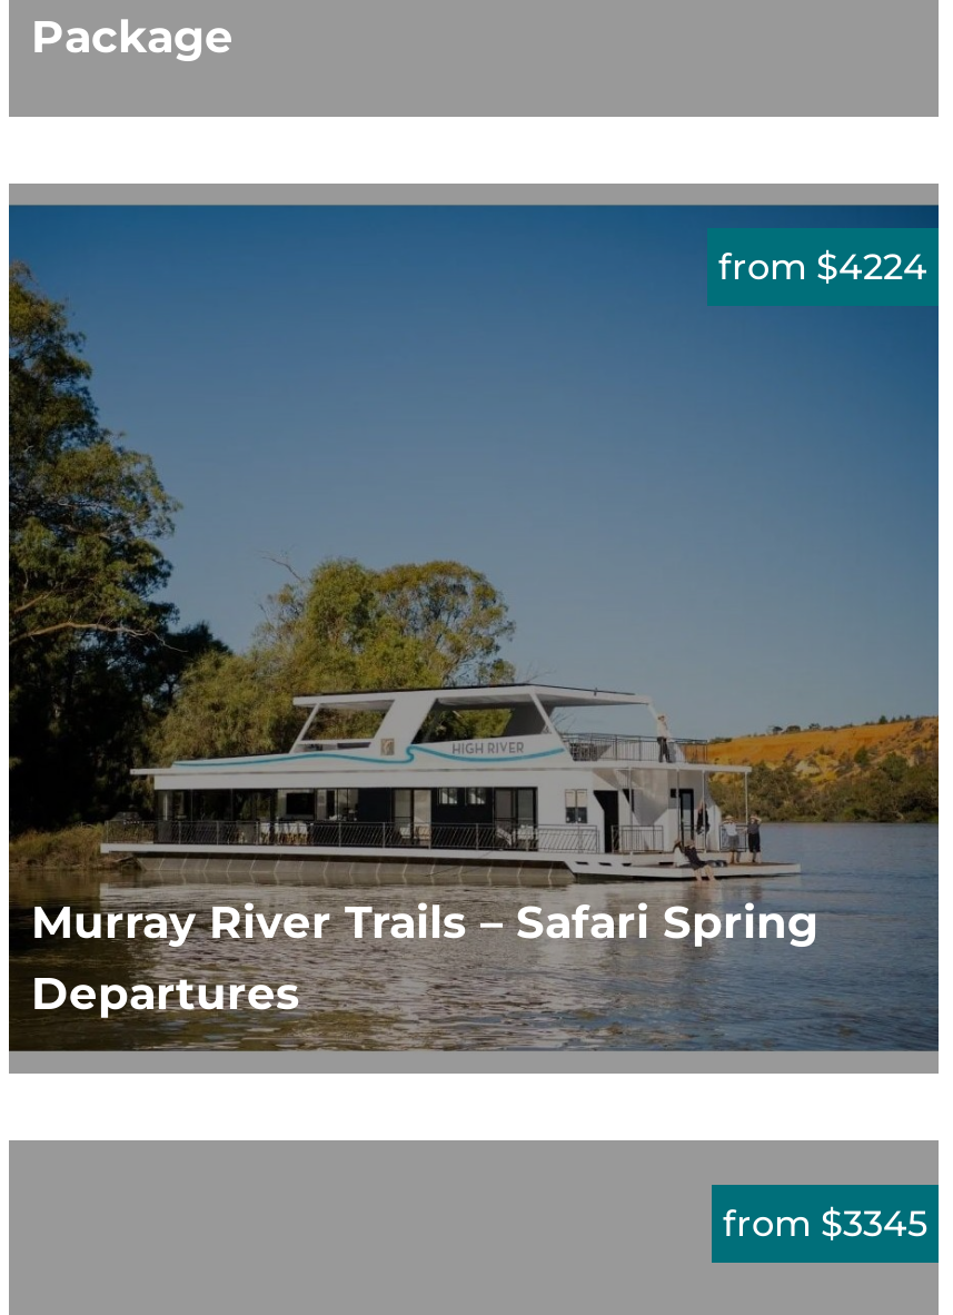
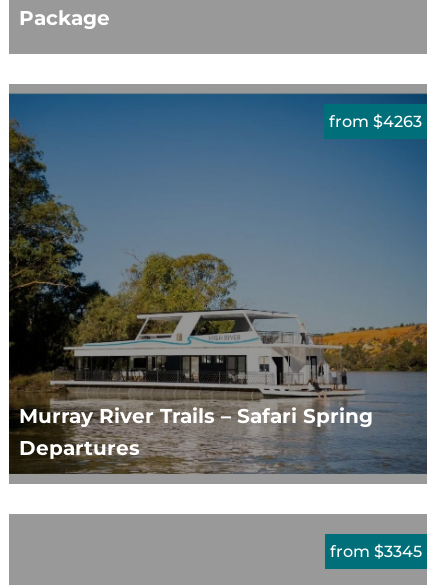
[718,246,927,288] from $4224 -> [329,112,422,131] from $4263

